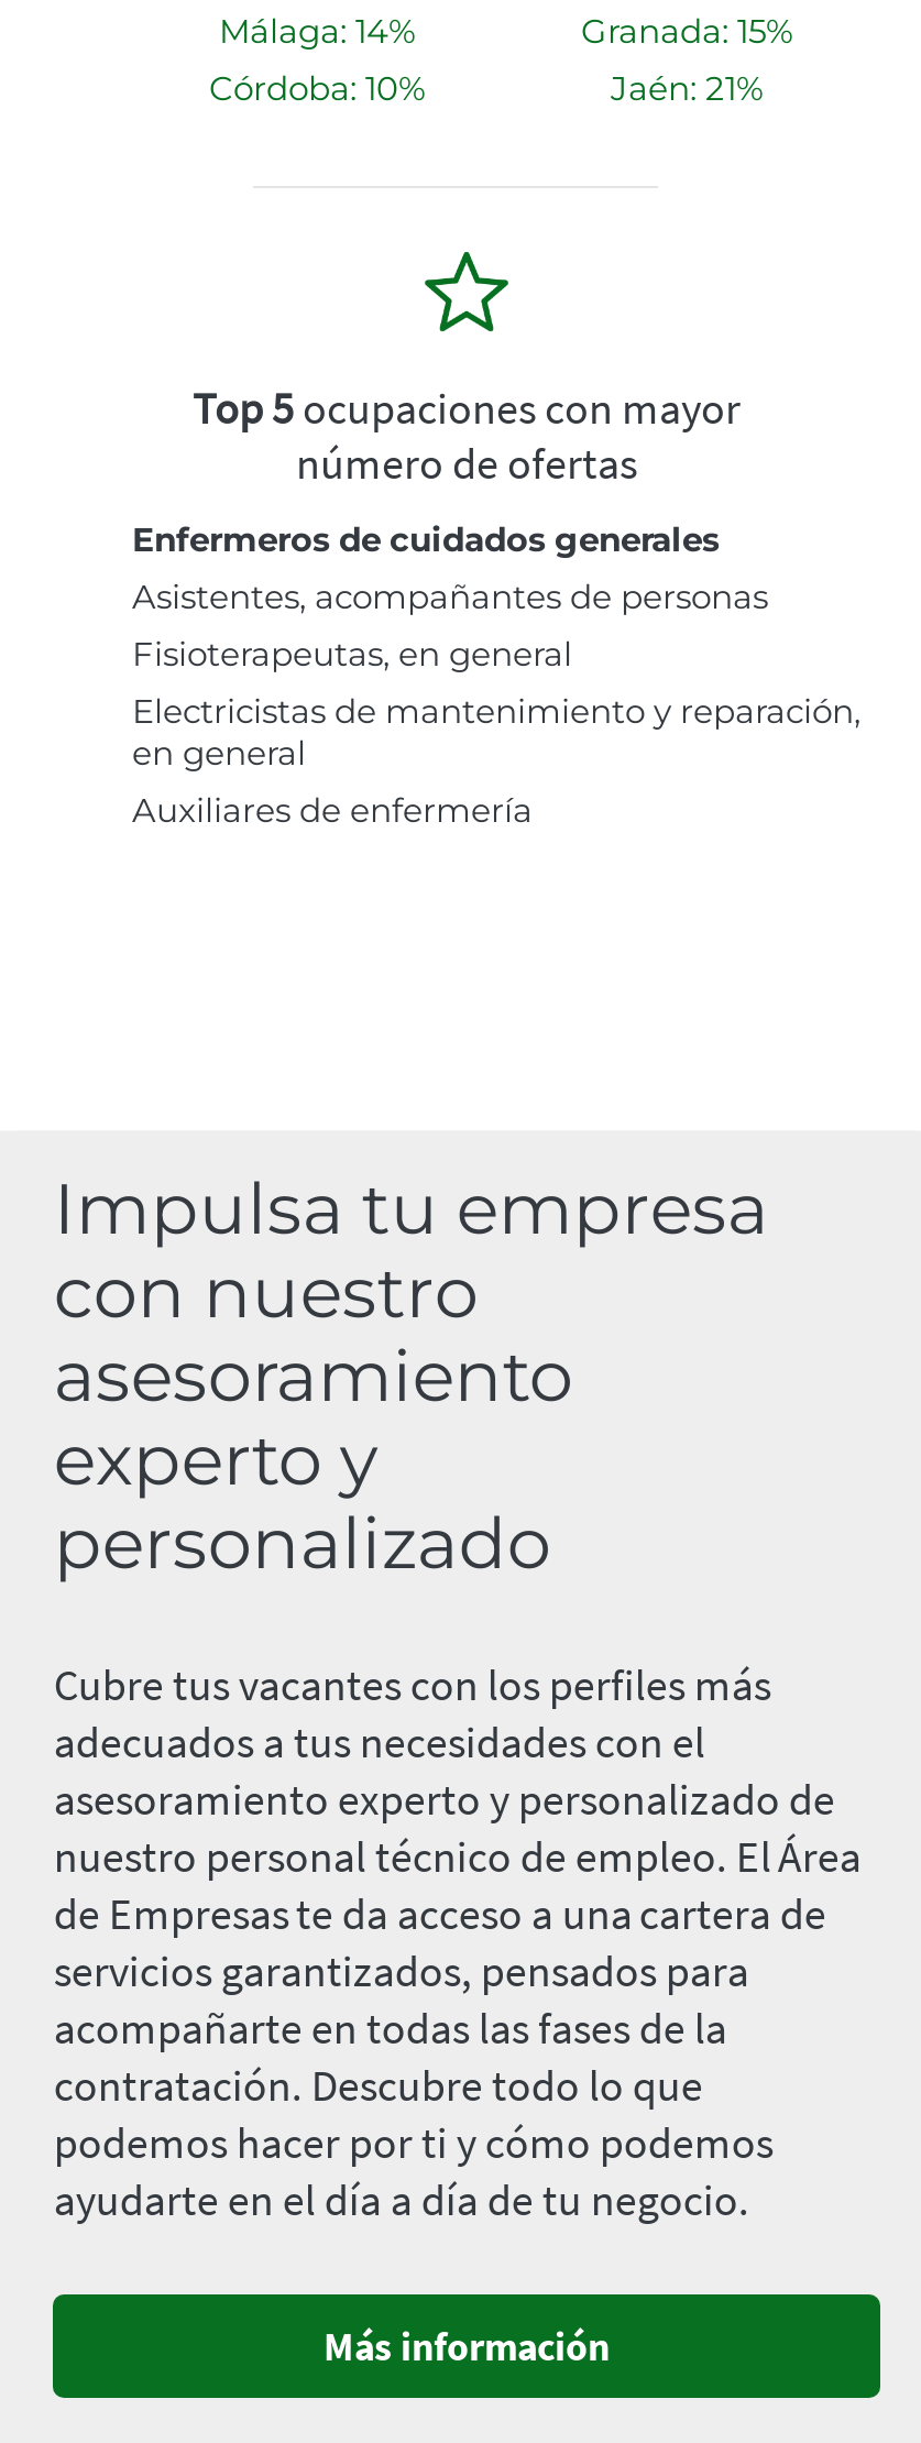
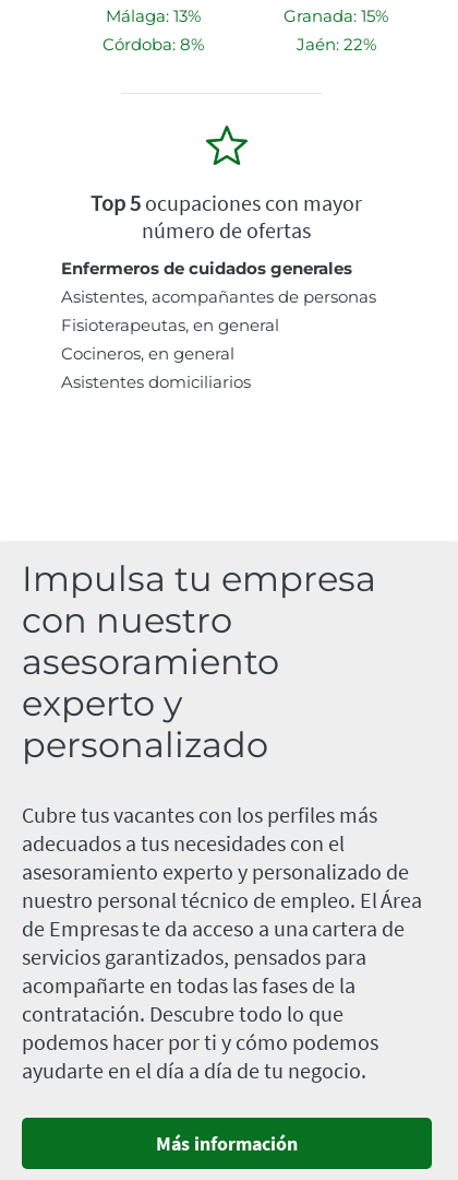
[219,10,415,52] Málaga: 14% -> [105,6,200,26] Málaga: 13%
[209,68,425,109] Córdoba: 10% -> [102,34,203,55] Córdoba: 8%
[611,68,763,109] Jaén: 21% -> [296,34,376,55] Jaén: 22%
[132,690,860,831] Electricistas de mantenimiento y reparación, | en general | Auxiliares de enfermería -> [61,343,251,392] Cocineros, en general | Asistentes domiciliarios

